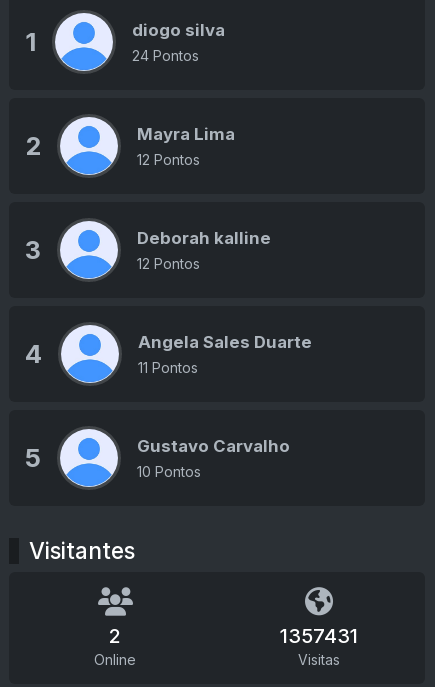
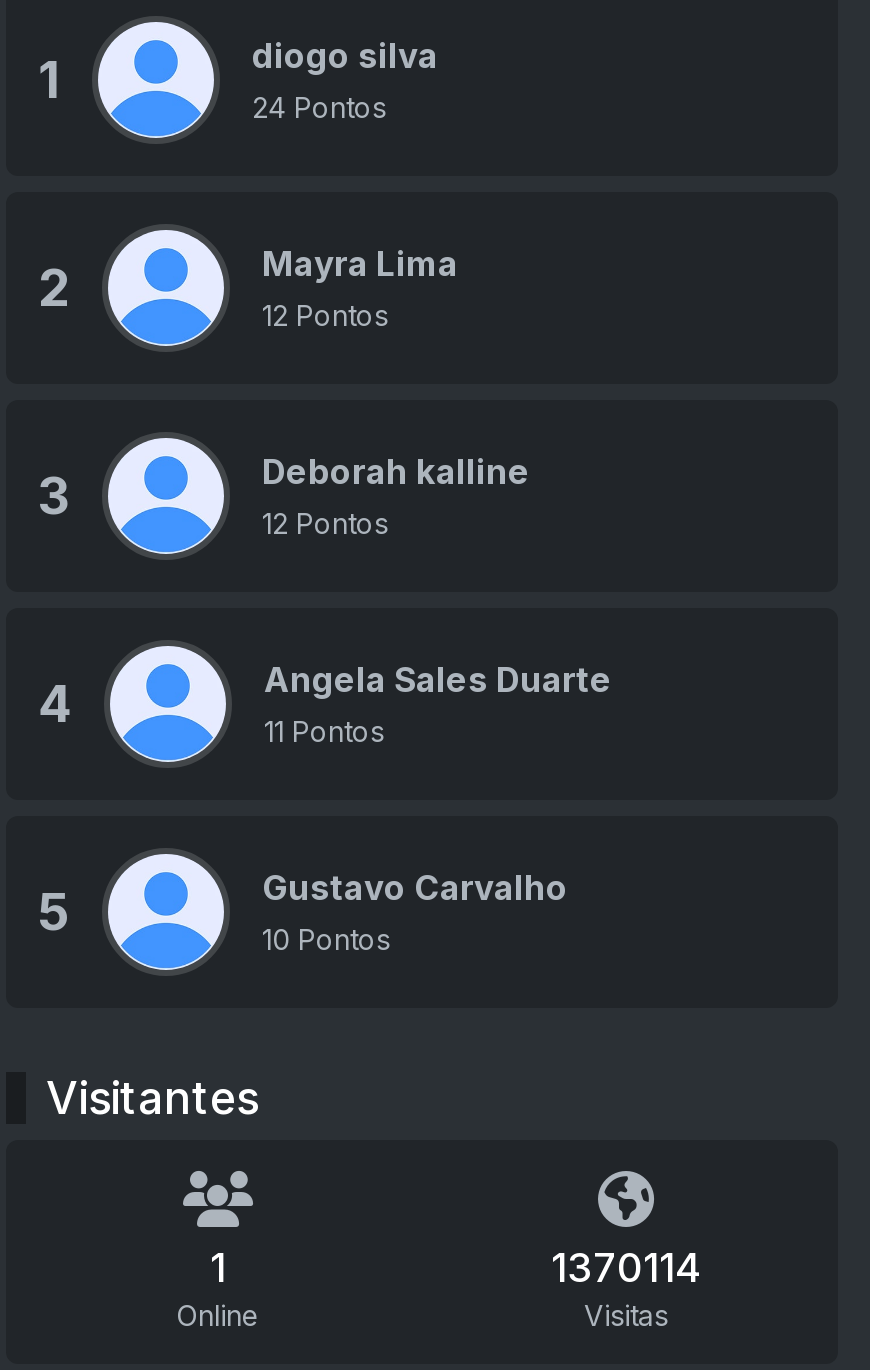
[109,624,121,648] 2 -> [210,1245,226,1293] 1
[280,624,358,648] 1357431 -> [551,1245,701,1293] 1370114

